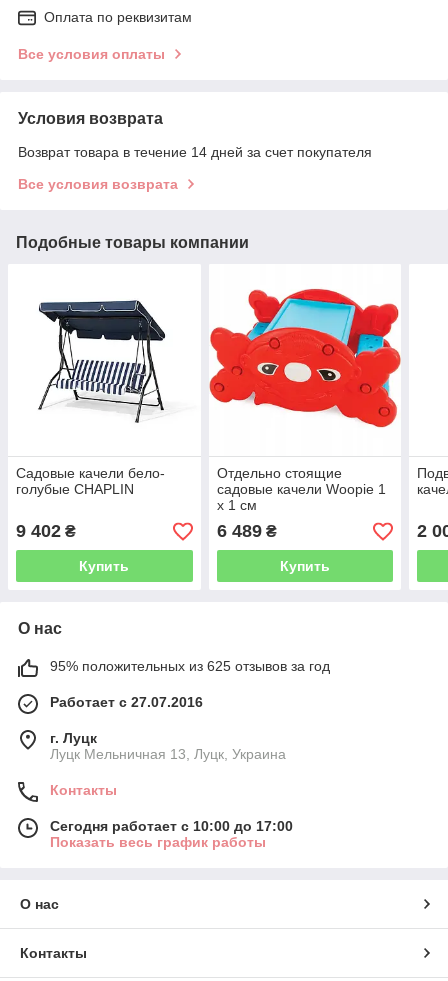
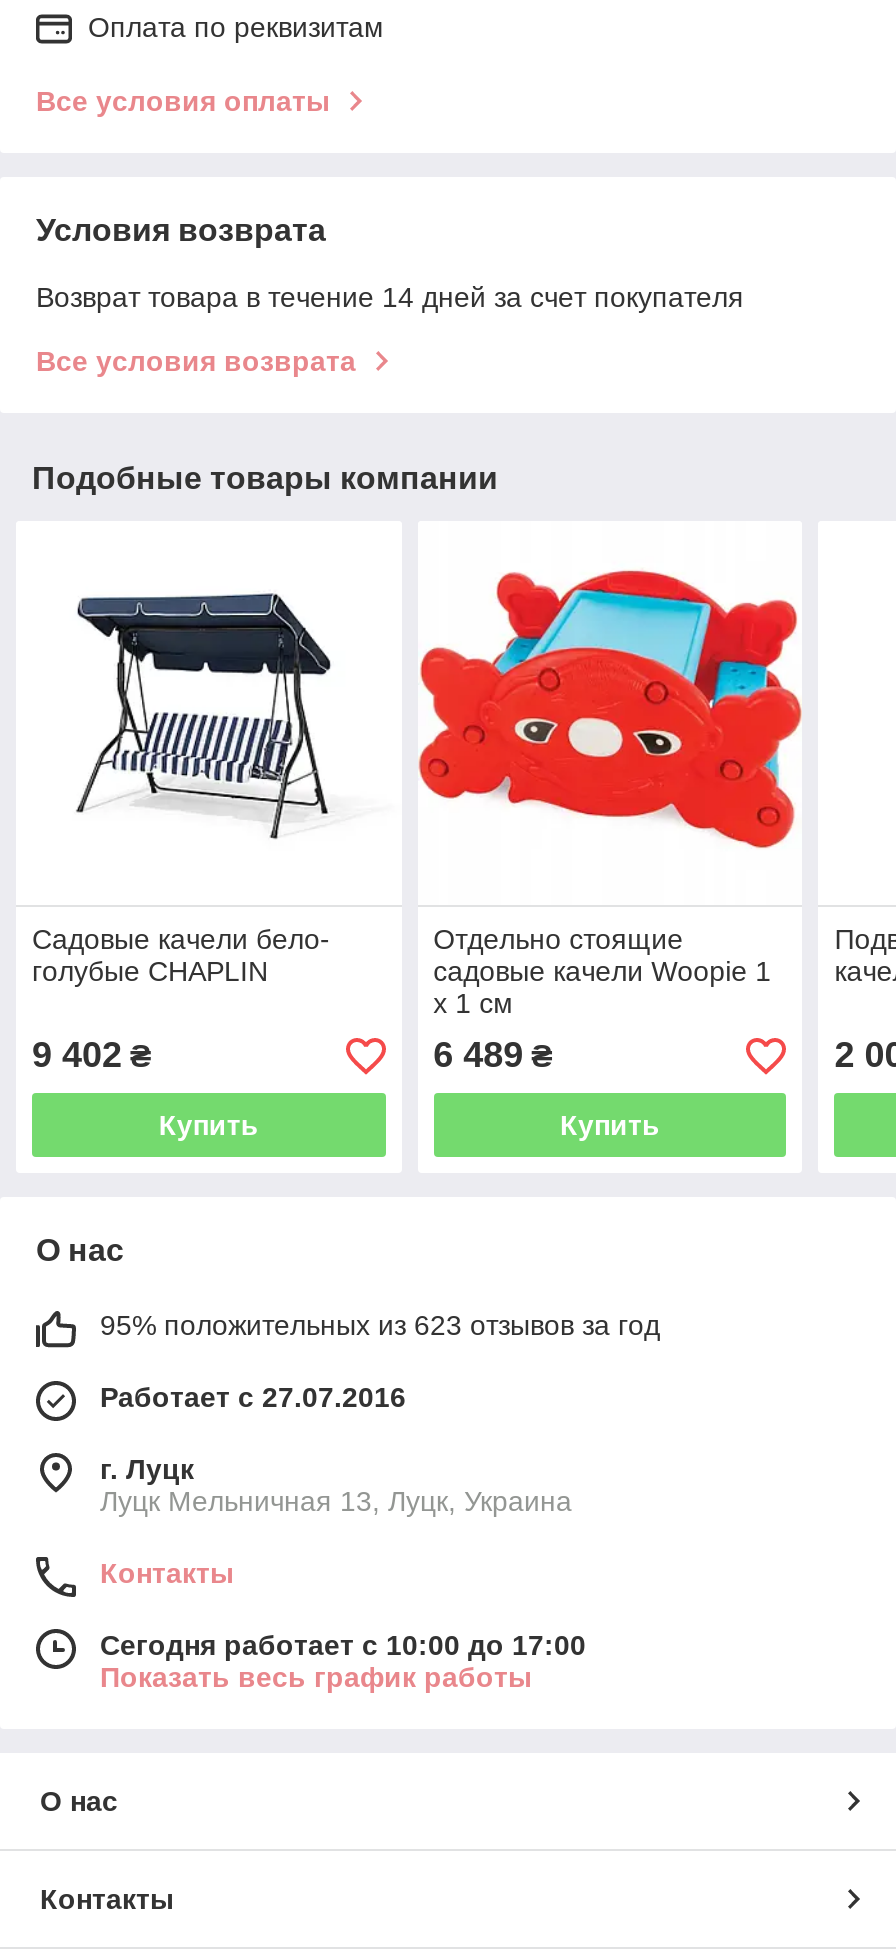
[50,658,330,674] 95% положительных из 625 отзывов за год -> [100,1310,660,1342] 95% положительных из 623 отзывов за год

